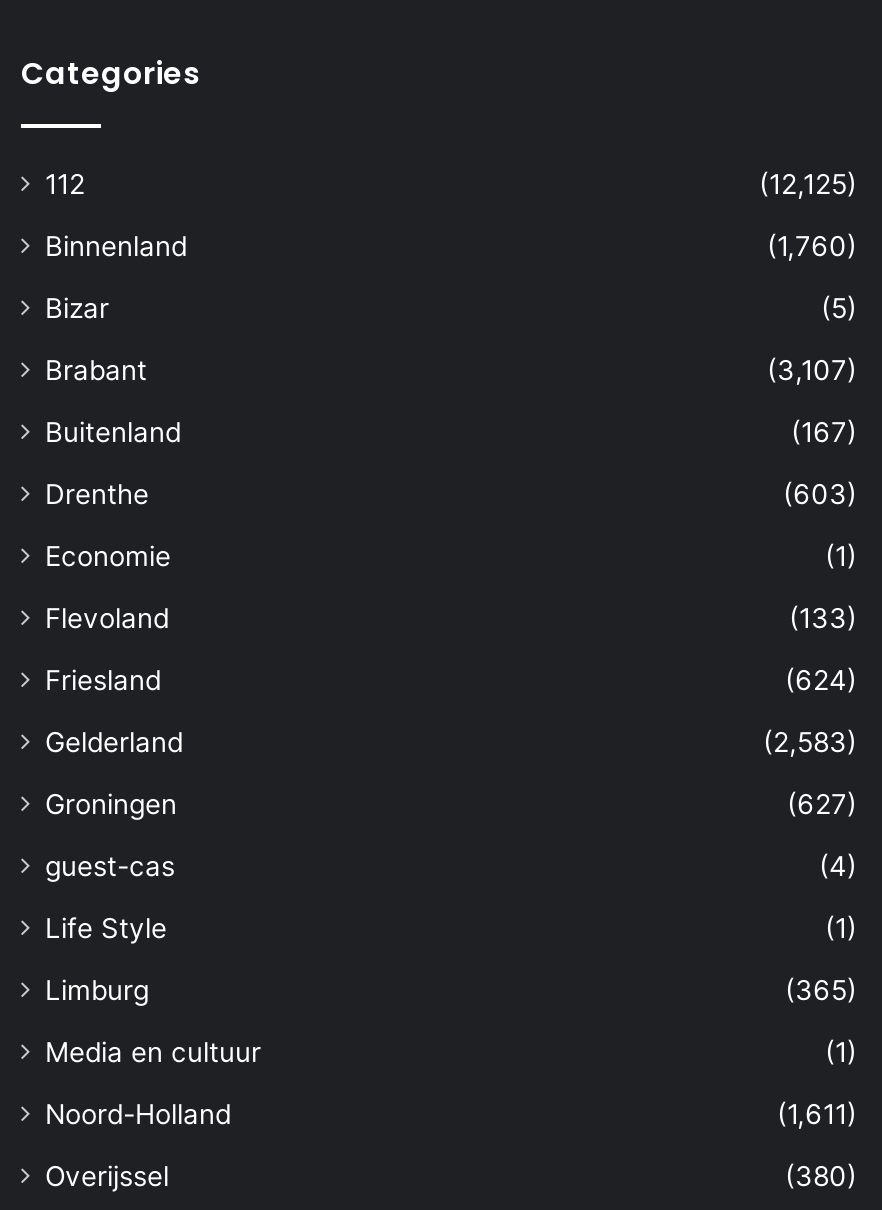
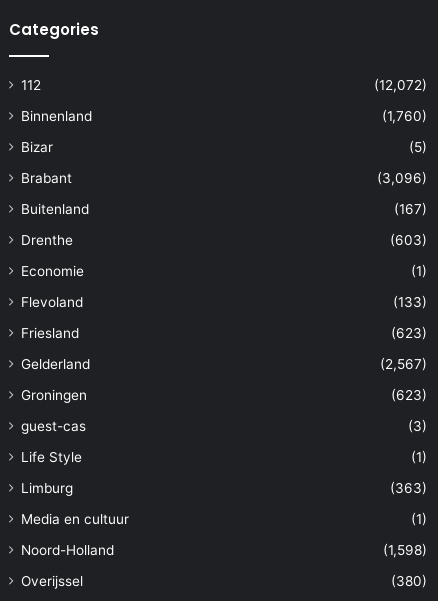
[759,168,857,200] (12,125) -> [374,77,427,93] (12,072)
[767,354,857,386] (3,107) -> [377,170,427,186] (3,096)
[785,664,857,696] (624) -> [391,325,427,341] (623)
[763,726,857,758] (2,583) -> [380,356,427,372] (2,567)
[787,788,857,820] (627) -> [391,387,427,403] (623)
[819,850,857,882] (4) -> [408,418,427,434] (3)
[785,974,857,1006] (365) -> [390,480,427,496] (363)
[777,1098,857,1130] (1,611) -> [383,542,427,558] (1,598)

